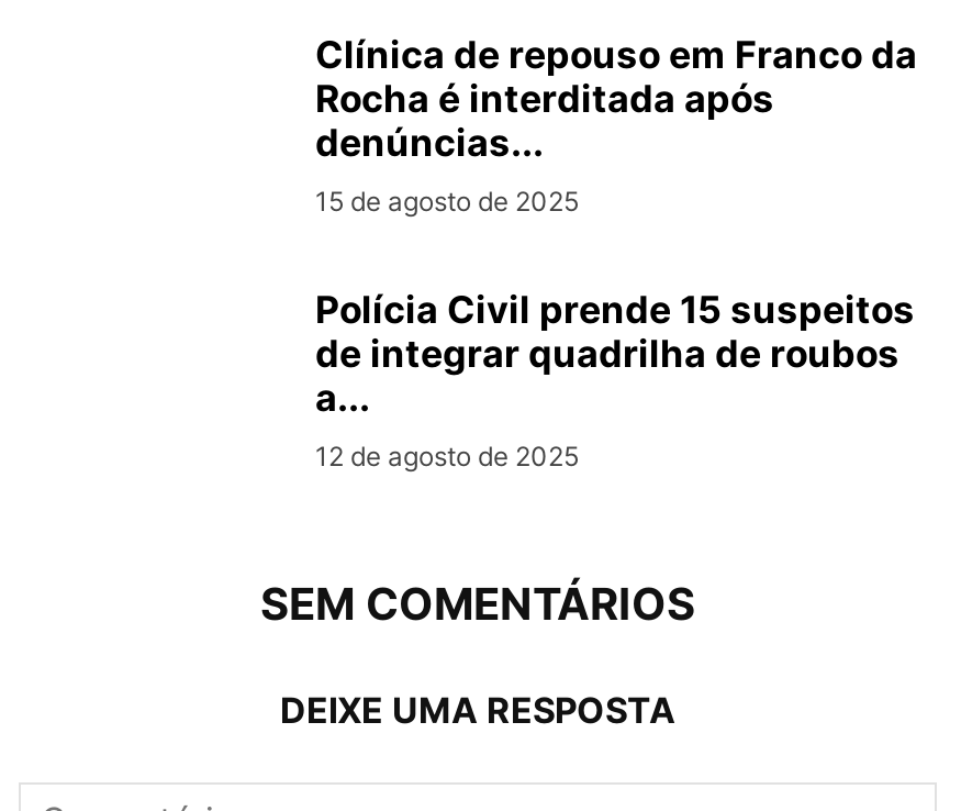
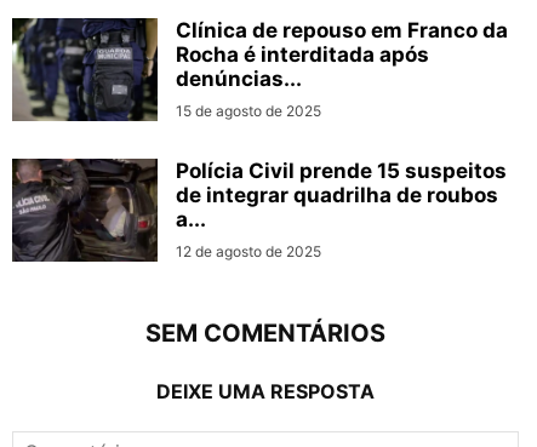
none -> [11,17,159,122] [image]
none -> [11,157,159,263] [image]

